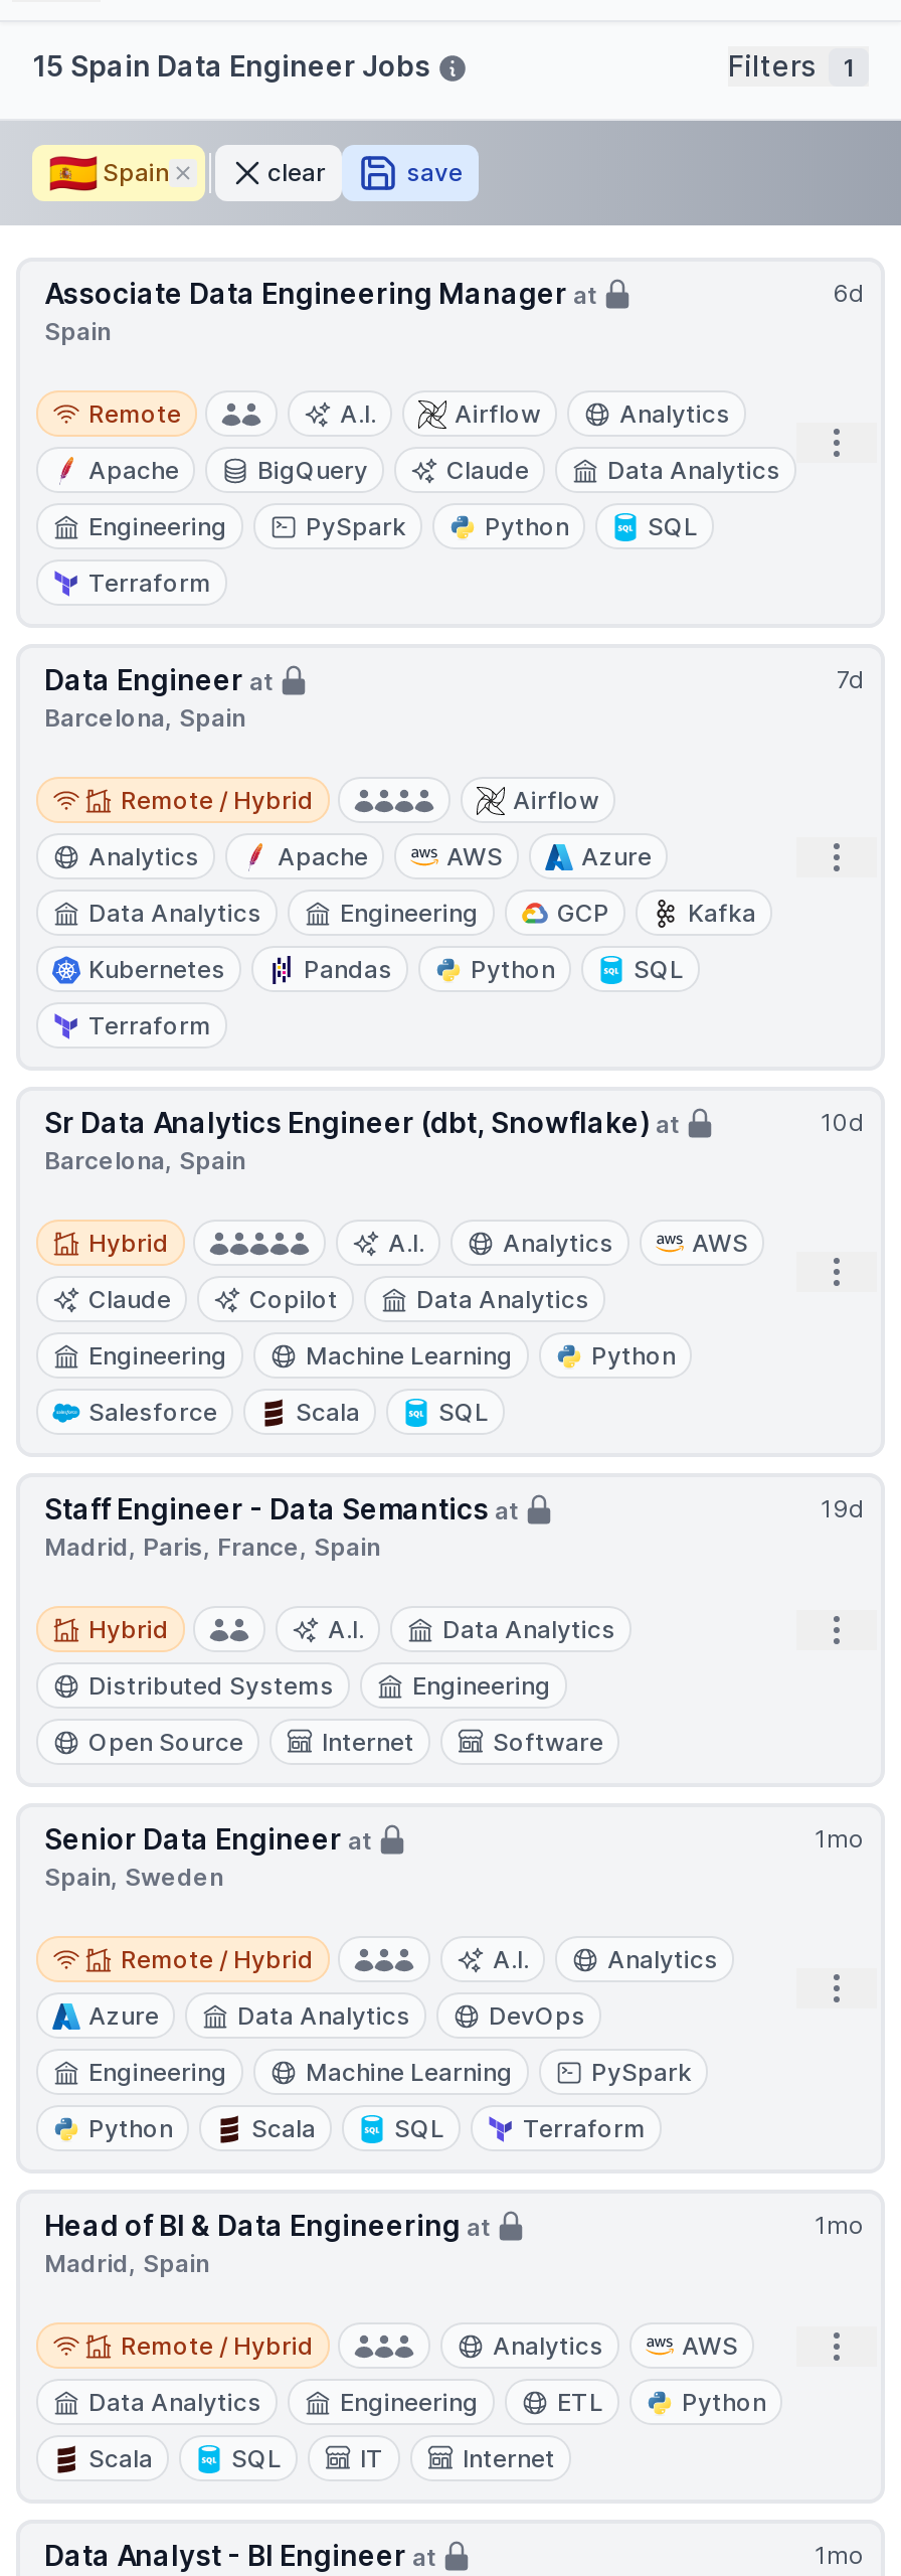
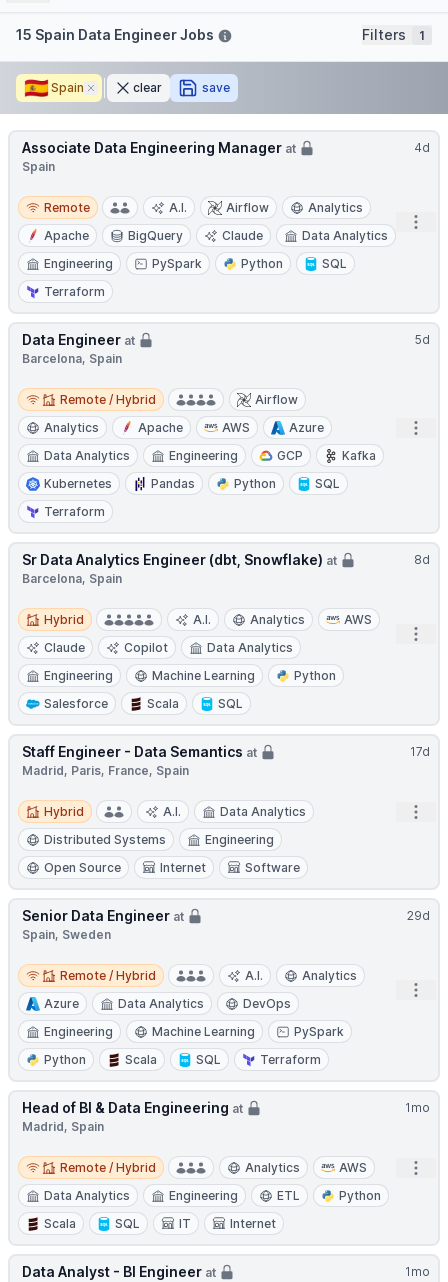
[832,278,865,308] 6d -> [414,140,430,155] 4d
[836,664,865,694] 7d -> [415,332,430,347] 5d
[820,1107,865,1137] 10d -> [414,552,430,567] 8d
[820,1493,865,1523] 19d -> [410,744,430,759] 17d
[814,1823,865,1854] 1mo -> [407,908,430,923] 29d

